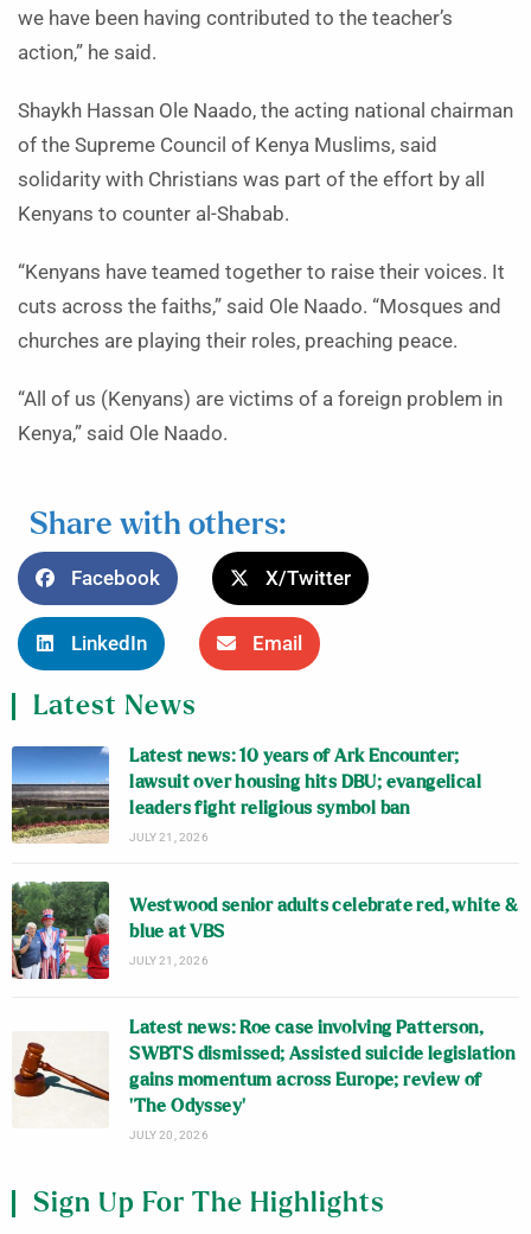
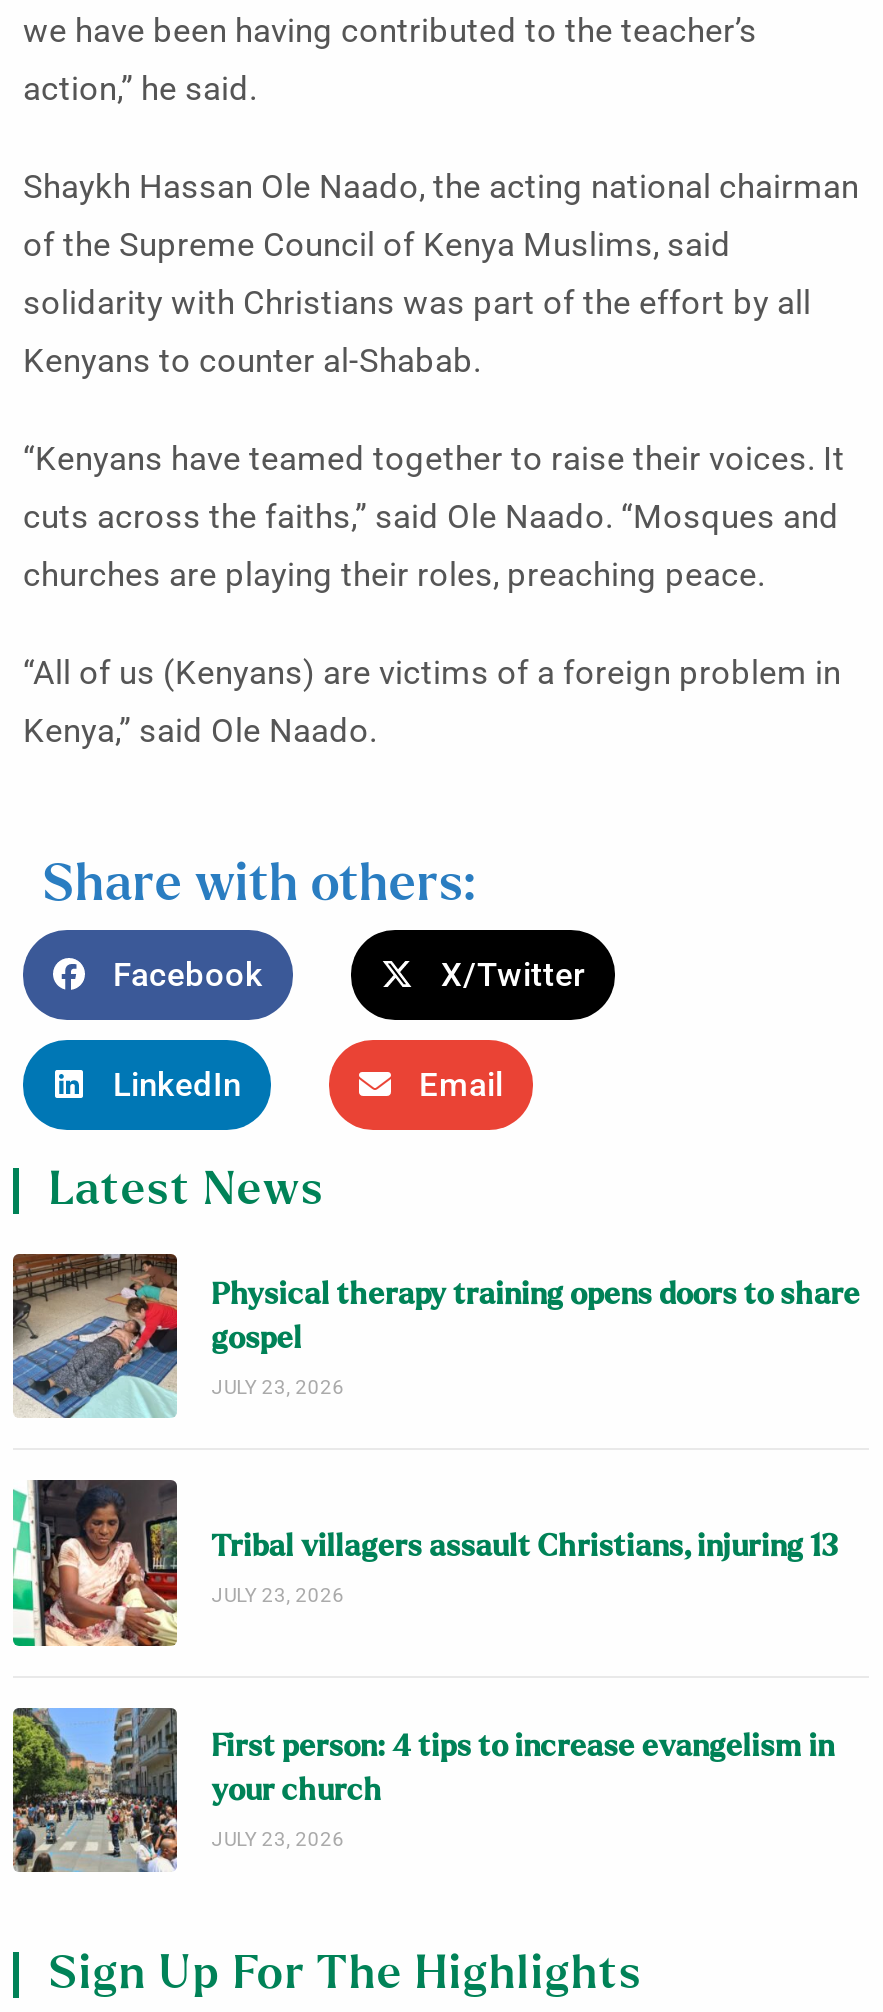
[11,745,481,844] [image] | Latest news: 10 years of Ark Encounter; | lawsuit over housing hits DBU; evangelical | leaders fight religious symbol ban | JULY 21, 2026 -> [11,1252,860,1420] [image] | Physical therapy training opens doors to share | gospel | JULY 23, 2026
[11,880,518,980] [image] | Westwood senior adults celebrate red, white & | blue at VBS | JULY 21, 2026 -> [11,1478,845,1650] [image] | Tribal villagers assault Christians, injuring 13 | JULY 23, 2026
[12,1020,515,1142] [image] | Latest news: Roe case involving Patterson, | SWBTS dismissed; Assisted suicide legislation | gains momentum across Europe; review of | ‘The Odyssey’ | JULY 20, 2026 -> [11,1708,834,1874] [image] | First person: 4 tips to increase evangelism in | your church | JULY 23, 2026

